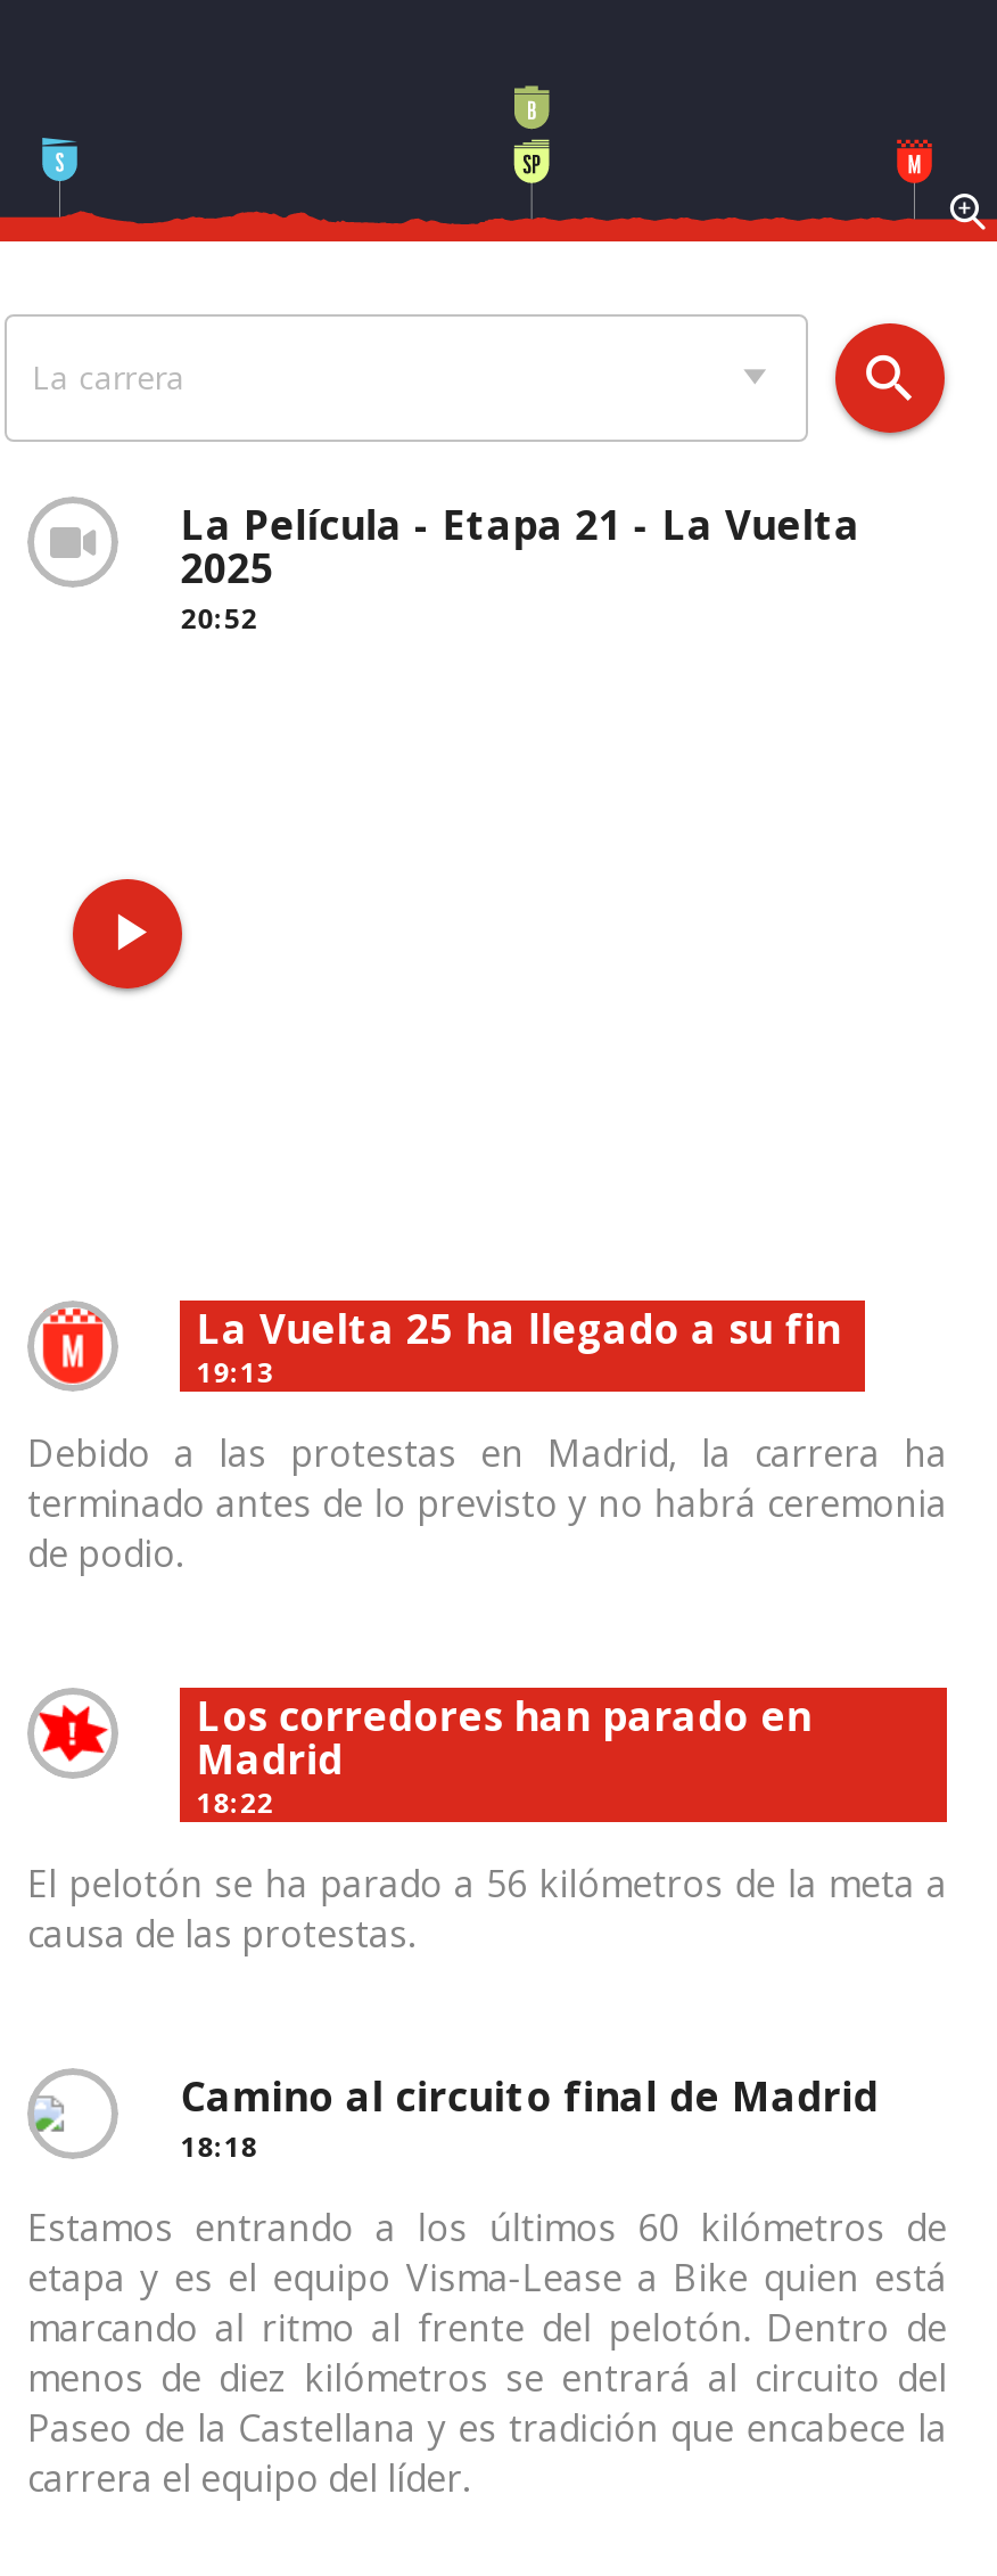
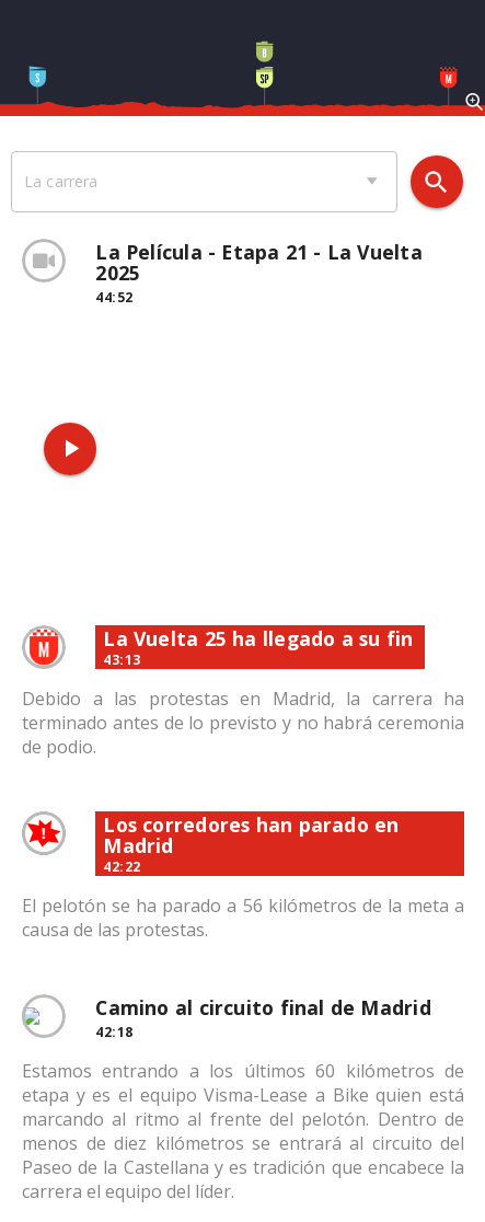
[181,599,258,638] 20:52 -> [96,288,133,307] 44:52
[196,1354,274,1393] 19:13 -> [103,651,140,669] 43:13
[196,1784,274,1823] 18:22 -> [103,858,140,876] 42:22
[181,2128,258,2167] 18:18 -> [96,1023,133,1042] 42:18

